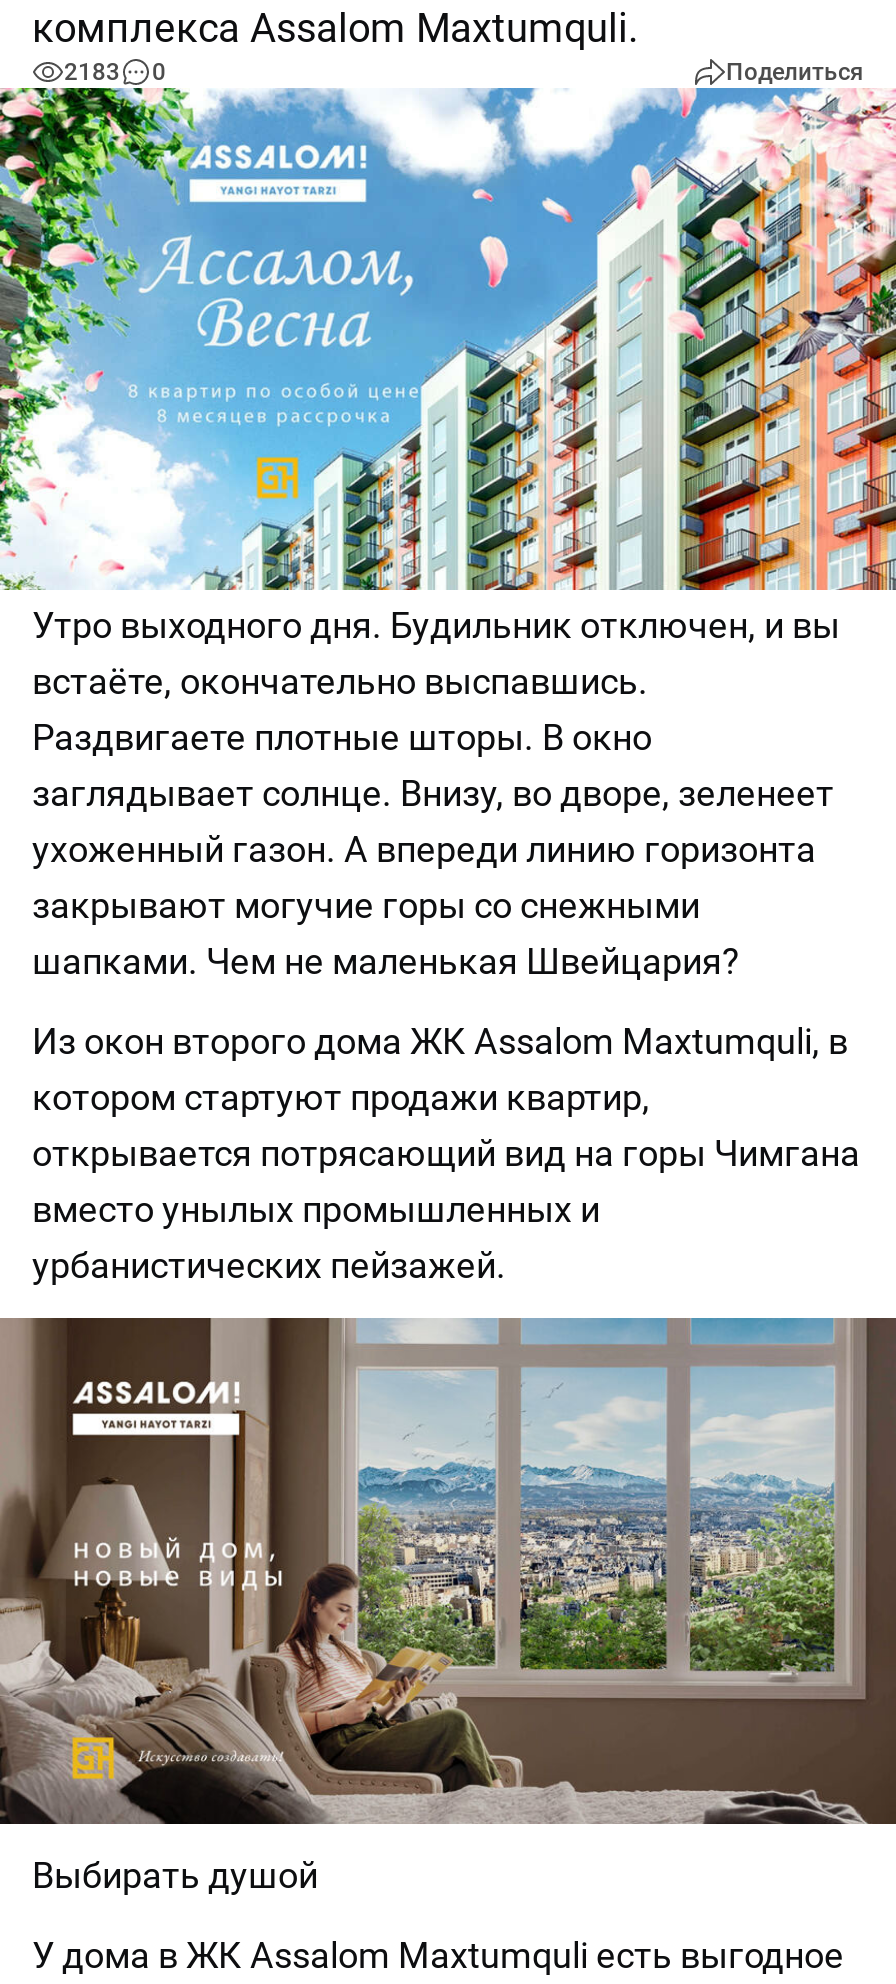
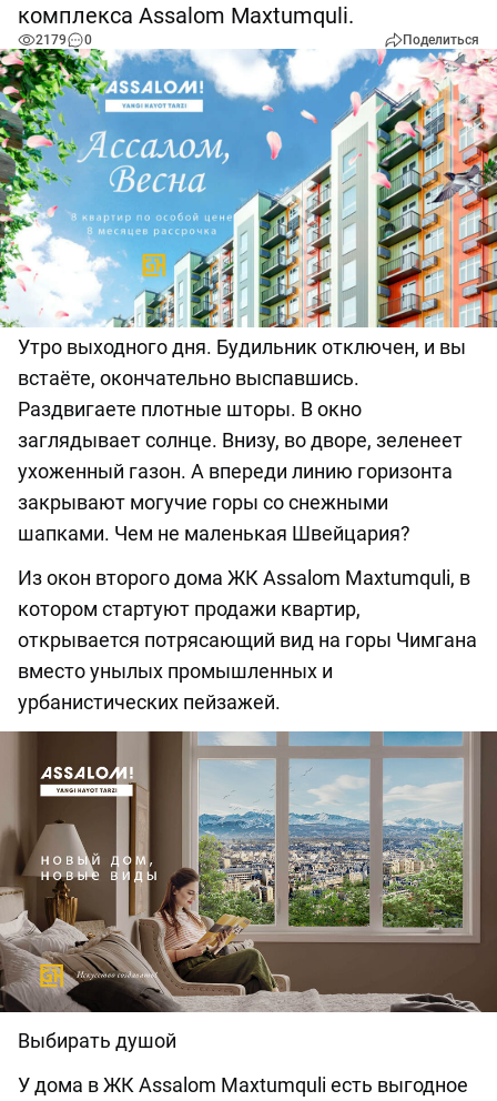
[64,58,166,86] 2183 0 -> [35,32,92,48] 2179 0

